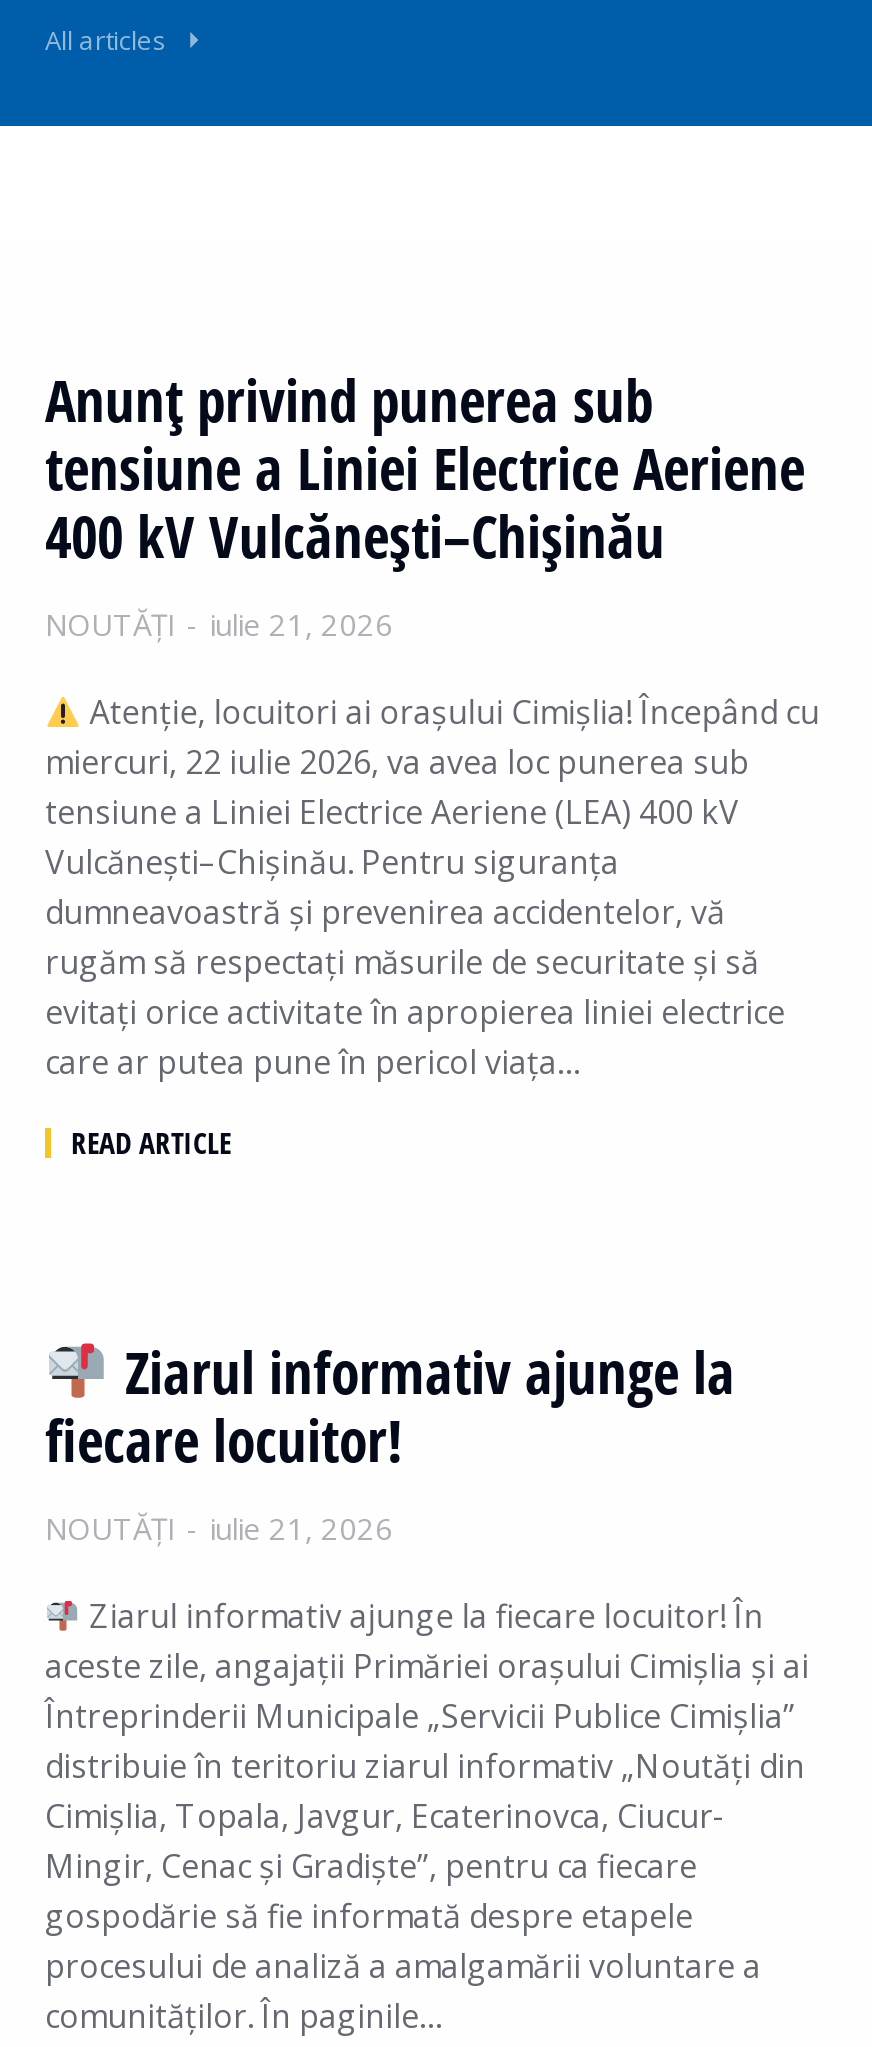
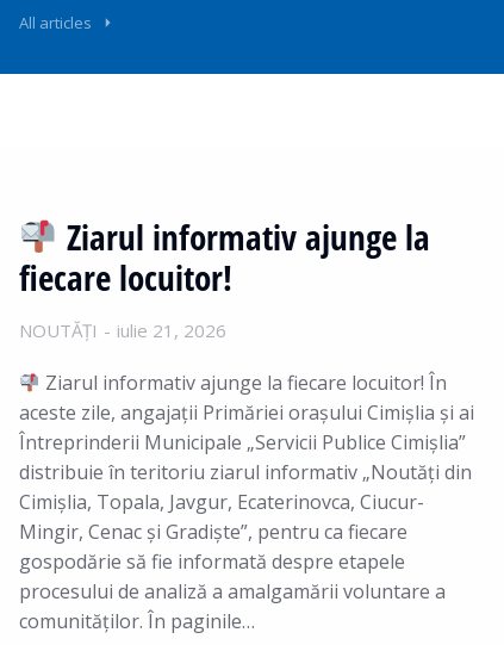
[45,360,819,1162] Anunț privind punerea sub | tensiune a Liniei Electrice Aeriene | 400 kV Vulcănești–Chișinău | NOUTĂȚI | iulie 21, 2026 | Atenție, locuitori ai orașului Cimișlia! Începând cu | miercuri, 22 iulie 2026, va avea loc punerea sub | tensiune a Liniei Electrice Aeriene (LEA) 400 kV | Vulcănești–Chișinău. Pentru siguranța | dumneavoastră și prevenirea accidentelor, vă | rugăm să respectați măsurile de securitate și să | evitați orice activitate în apropierea liniei electrice | care ar putea pune în pericol viața… | READ ARTICLE -> none

